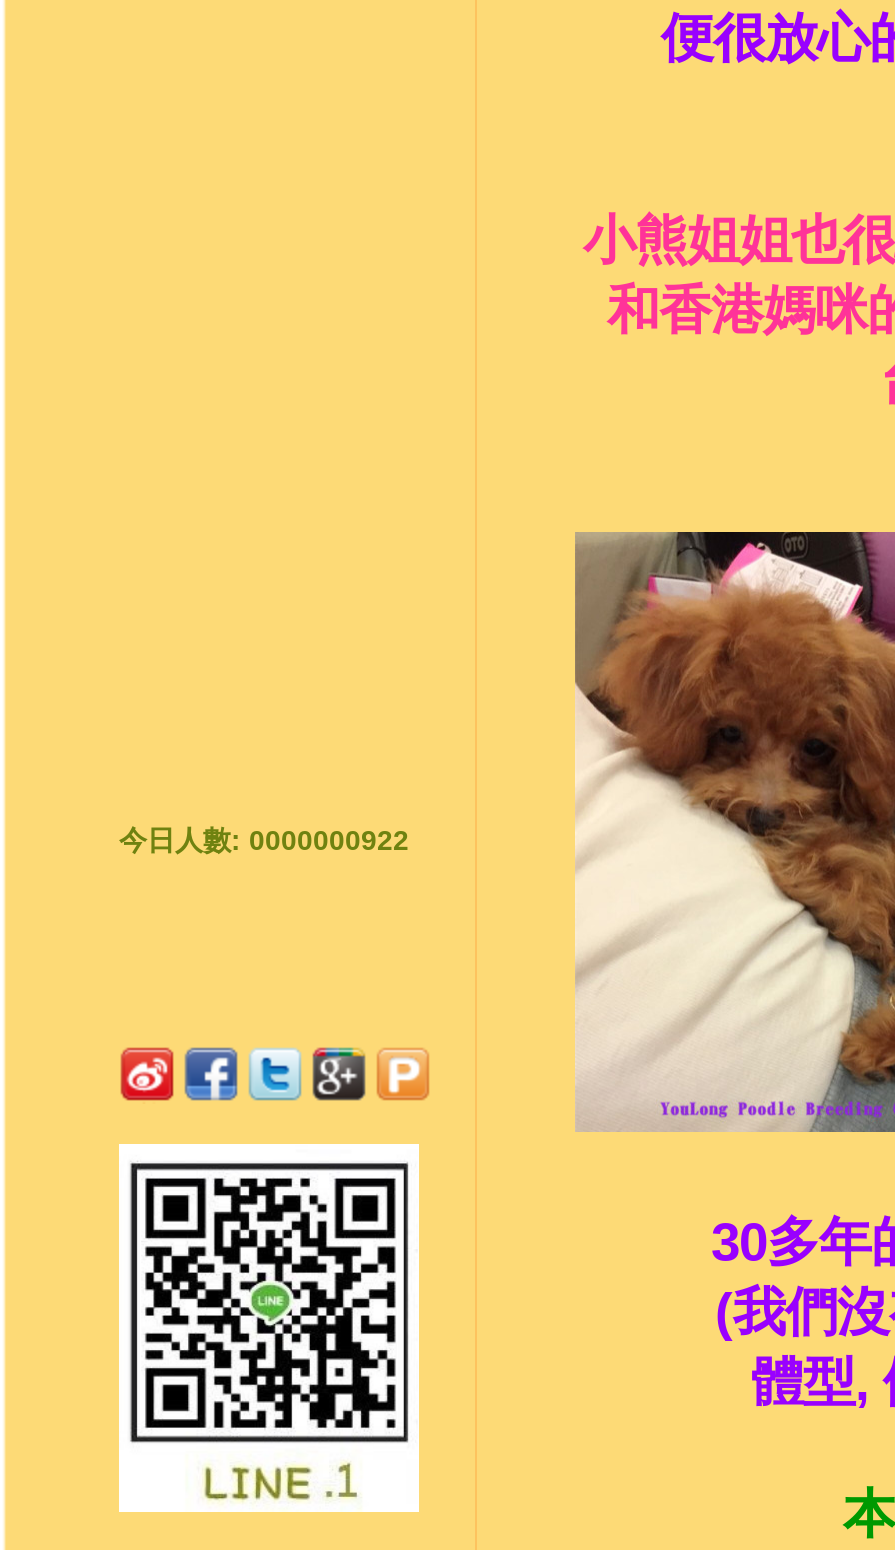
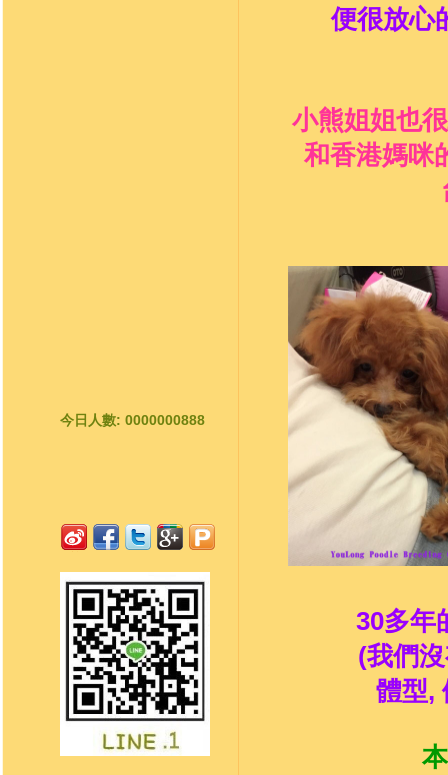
[119,824,409,856] 今日人數: 0000000922 -> [60,412,205,428] 今日人數: 0000000888

